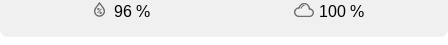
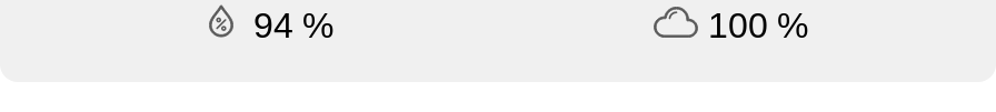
[114,3,150,20] 96 % -> [253,7,333,45] 94 %

